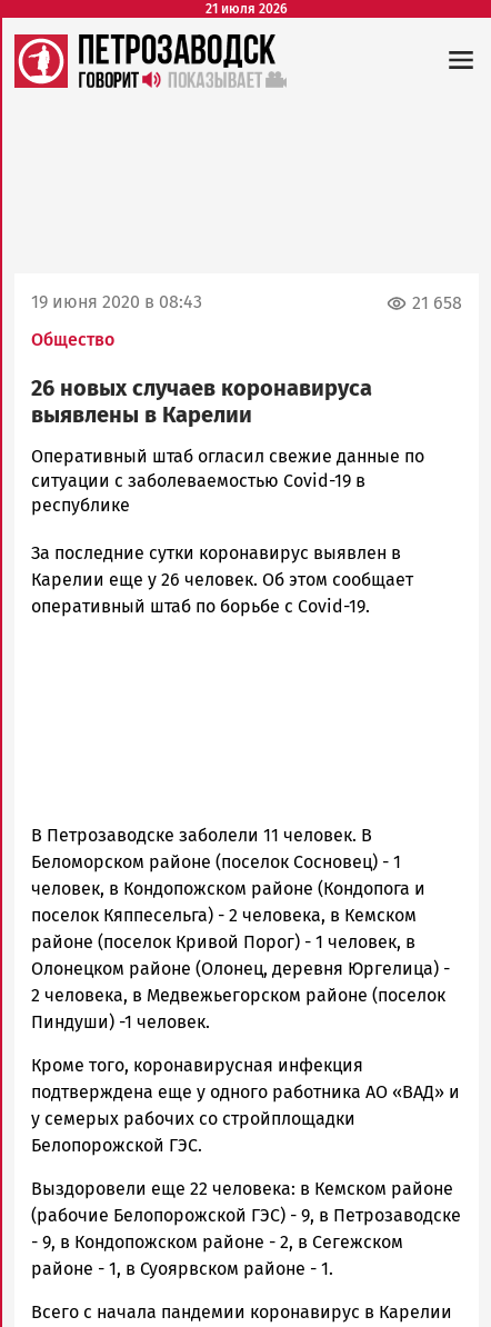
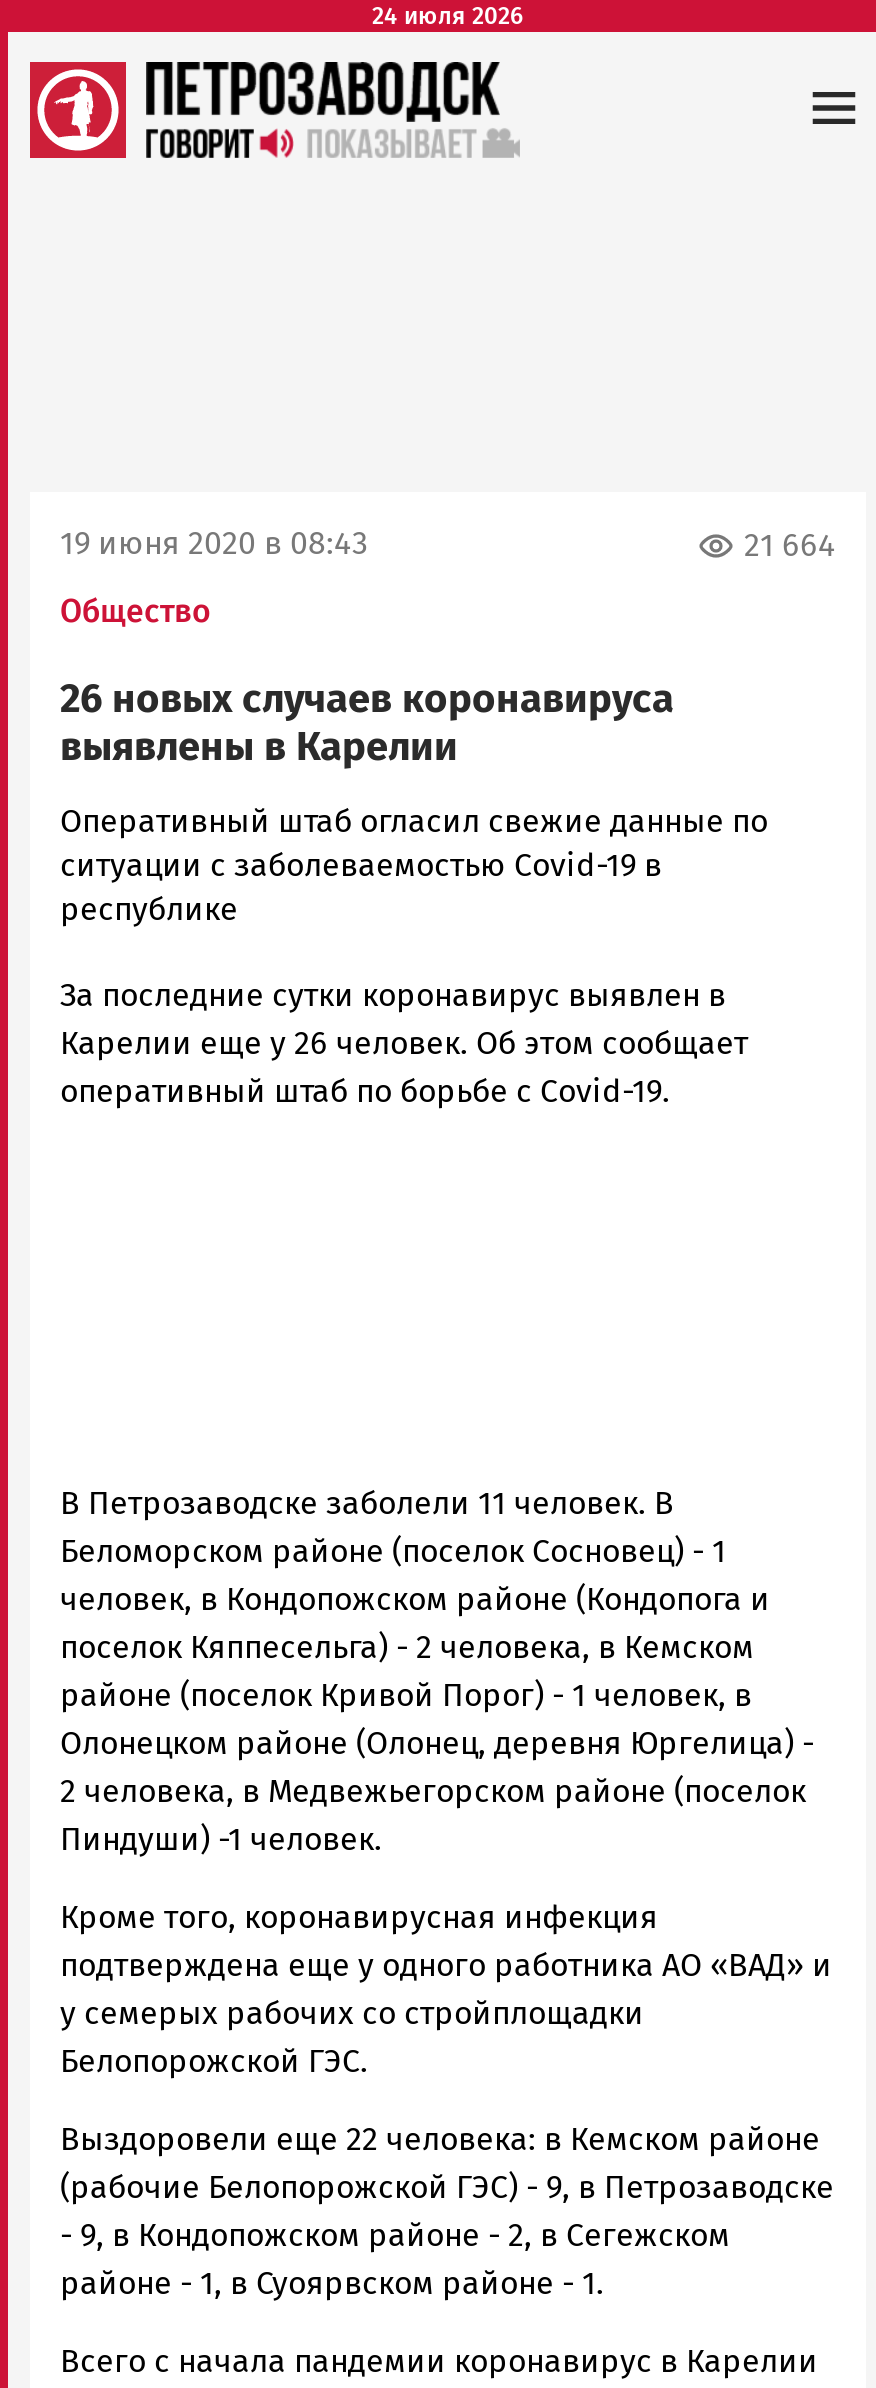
[206,1,288,17] 21 июля 2026 -> [372,2,524,30] 24 июля 2026
[412,293,462,314] 21 658 -> [744,527,836,565] 21 664

